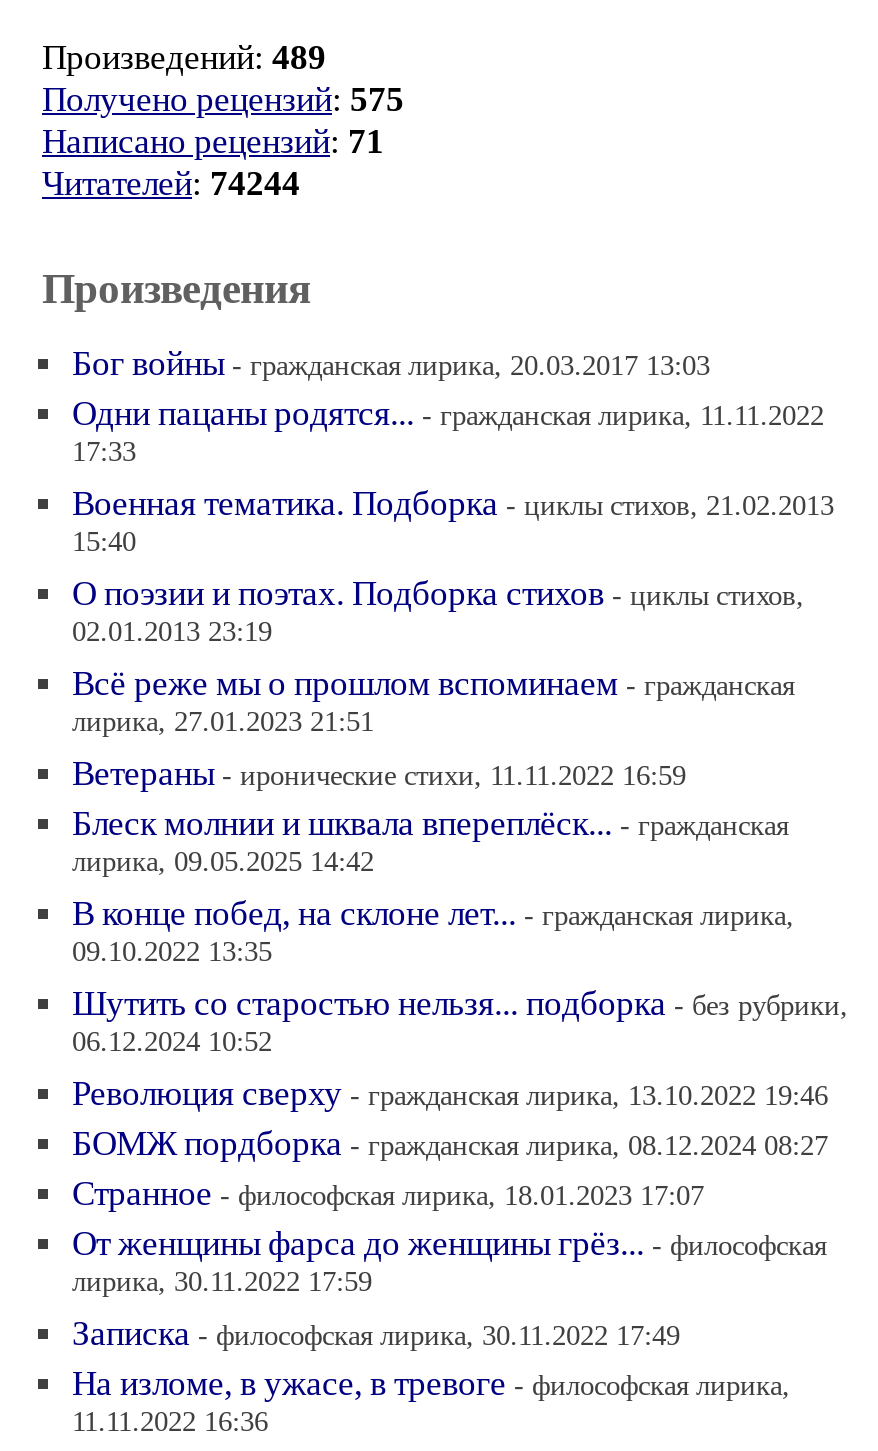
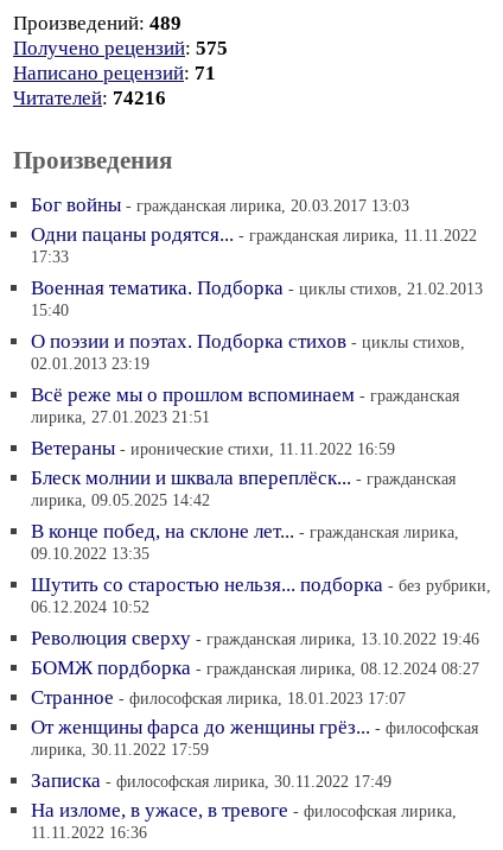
[42,165,300,203] Читателей: 74244 -> [13,87,166,109] Читателей: 74216

